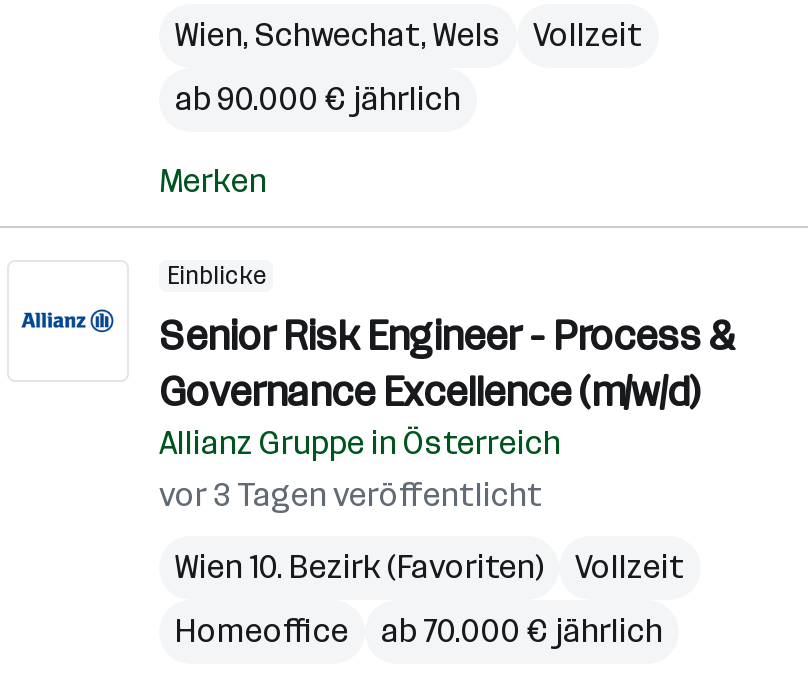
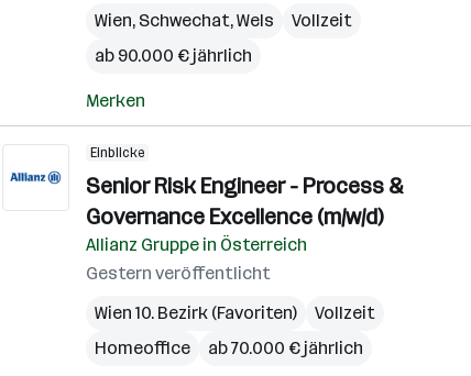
[159,476,543,514] vor 3 Tagen veröffentlicht -> [86,263,271,284] Gestern veröffentlicht

